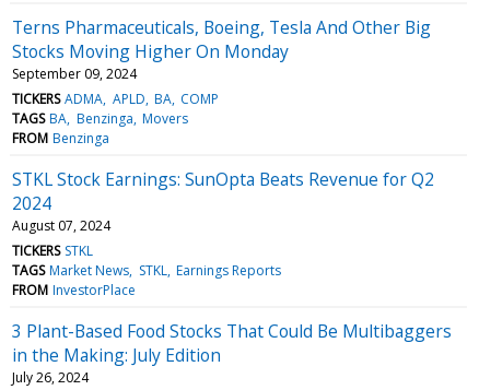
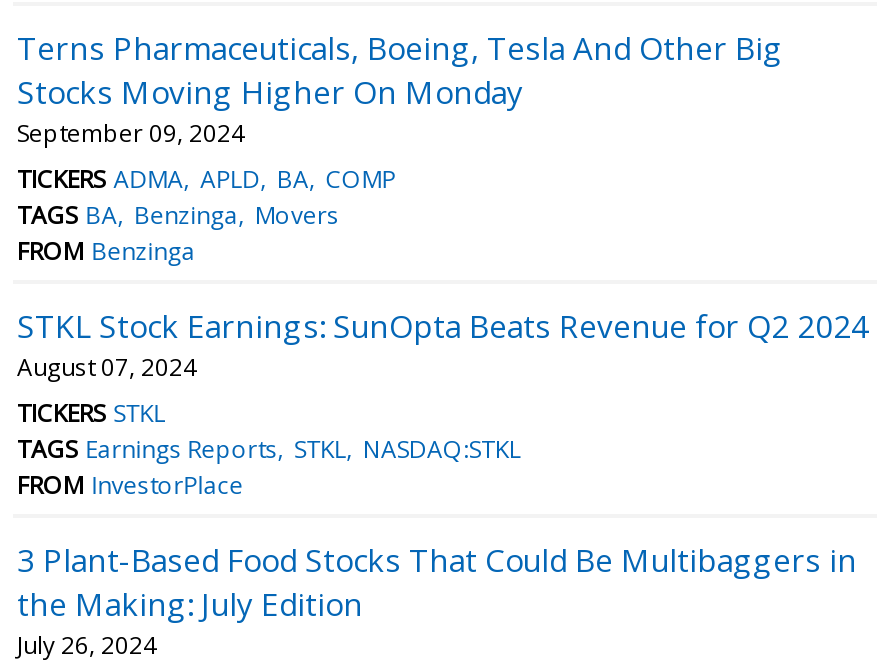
[12,261,281,279] TAGS Market News STKL Earnings Reports -> [17,432,521,466] TAGS Earnings Reports STKL NASDAQ:STKL

